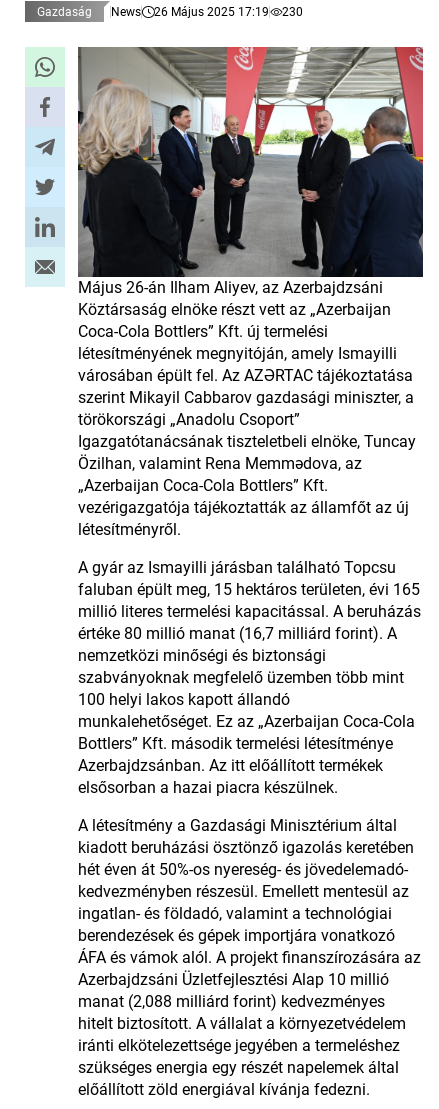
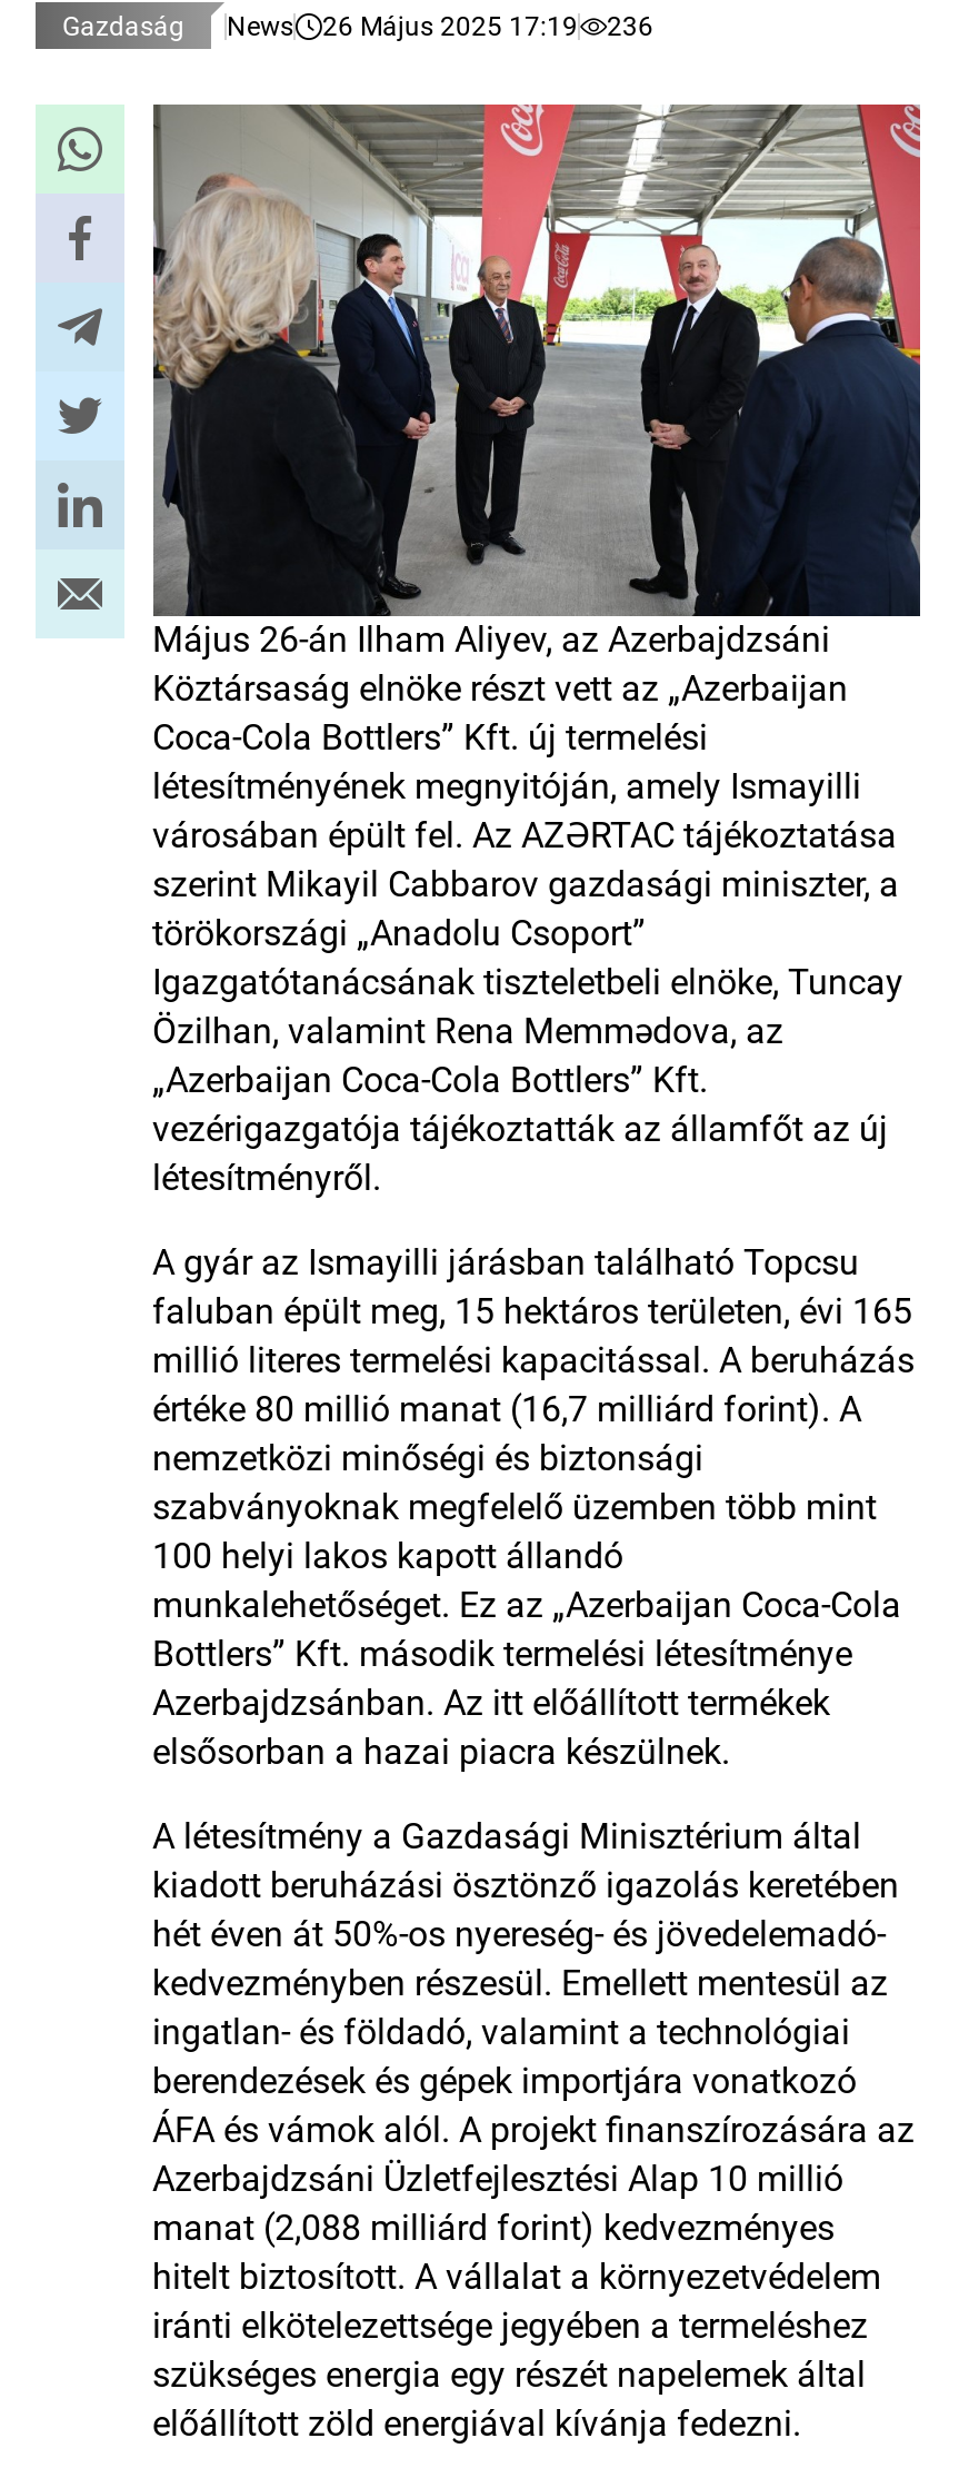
[37,5,303,19] Gazdaság News 26 Május 2025 17:19 230 -> [62,10,653,41] Gazdaság News 26 Május 2025 17:19 236

